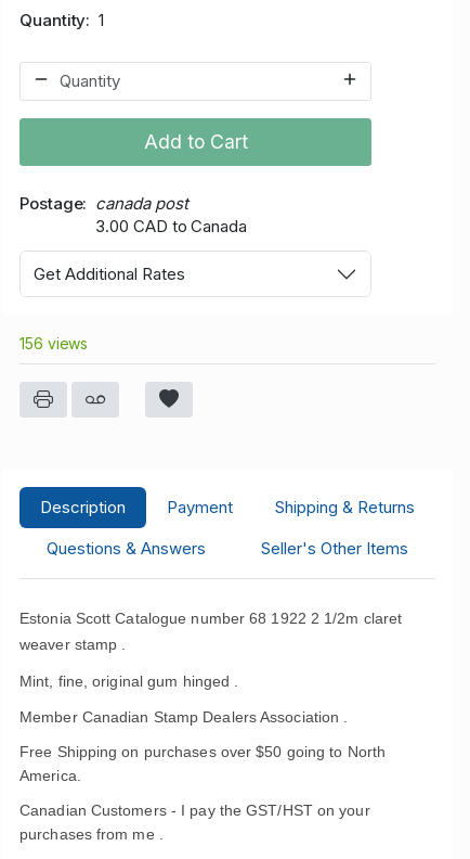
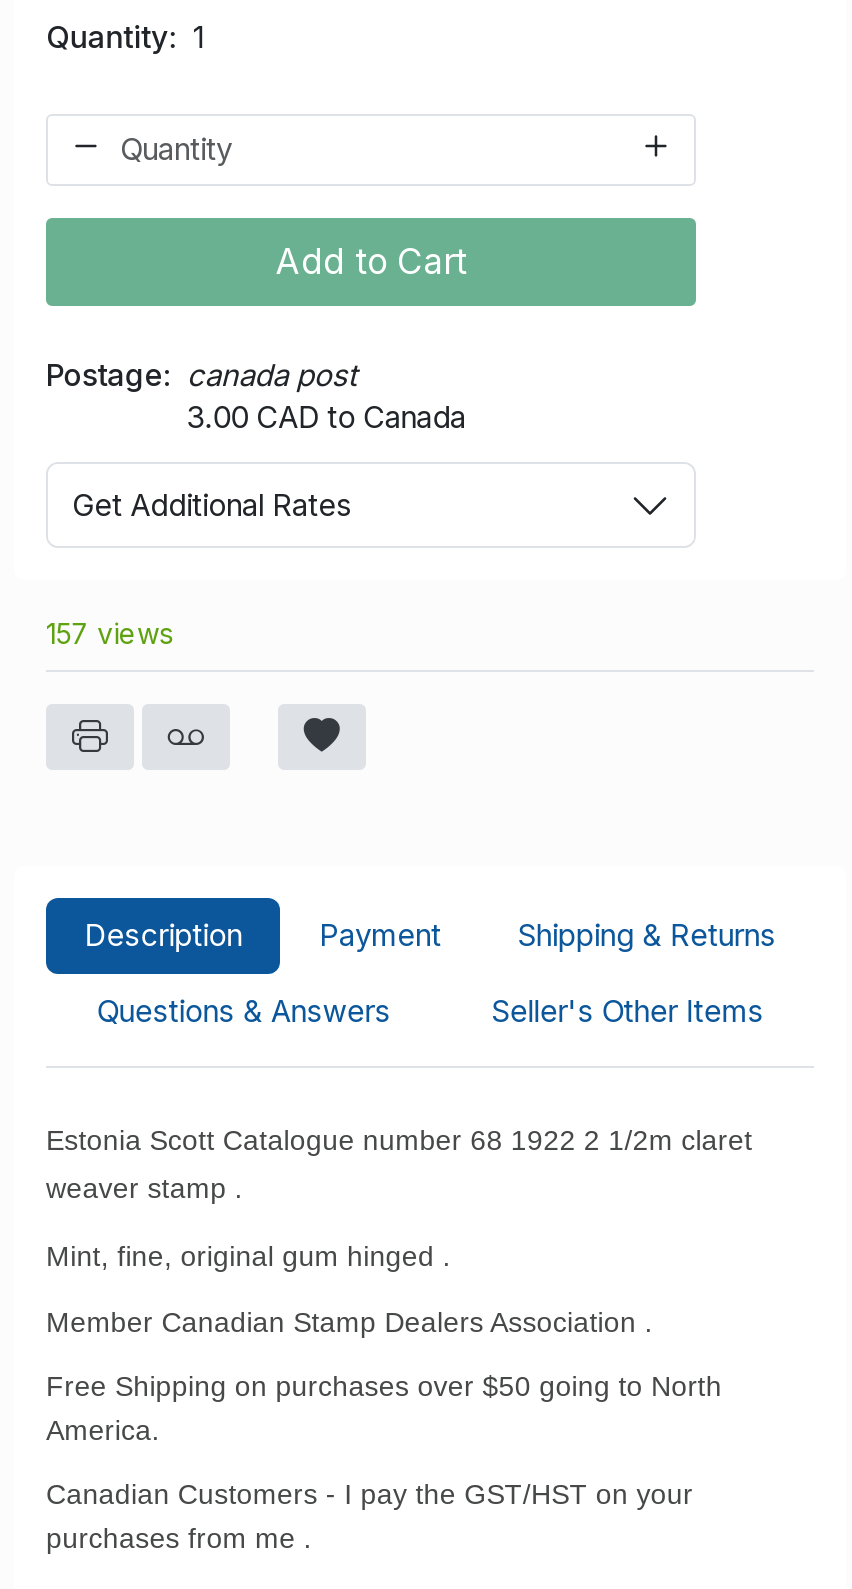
[19,334,88,353] 156 views -> [46,616,173,650] 157 views

